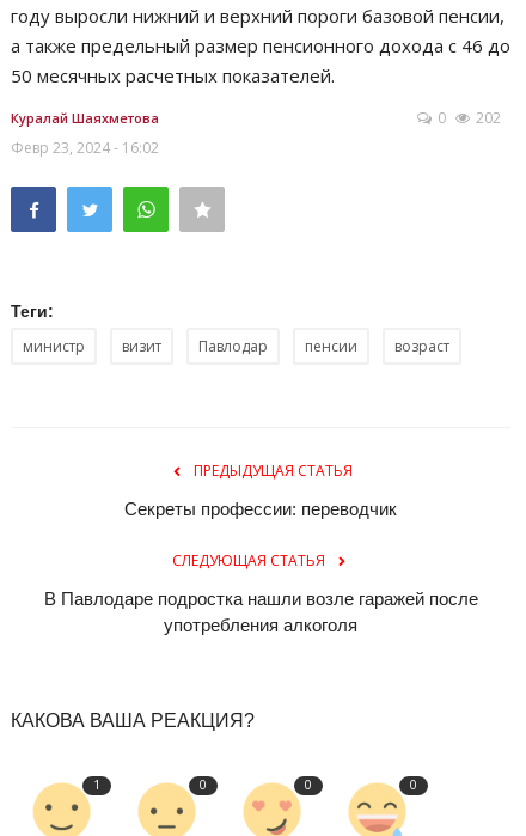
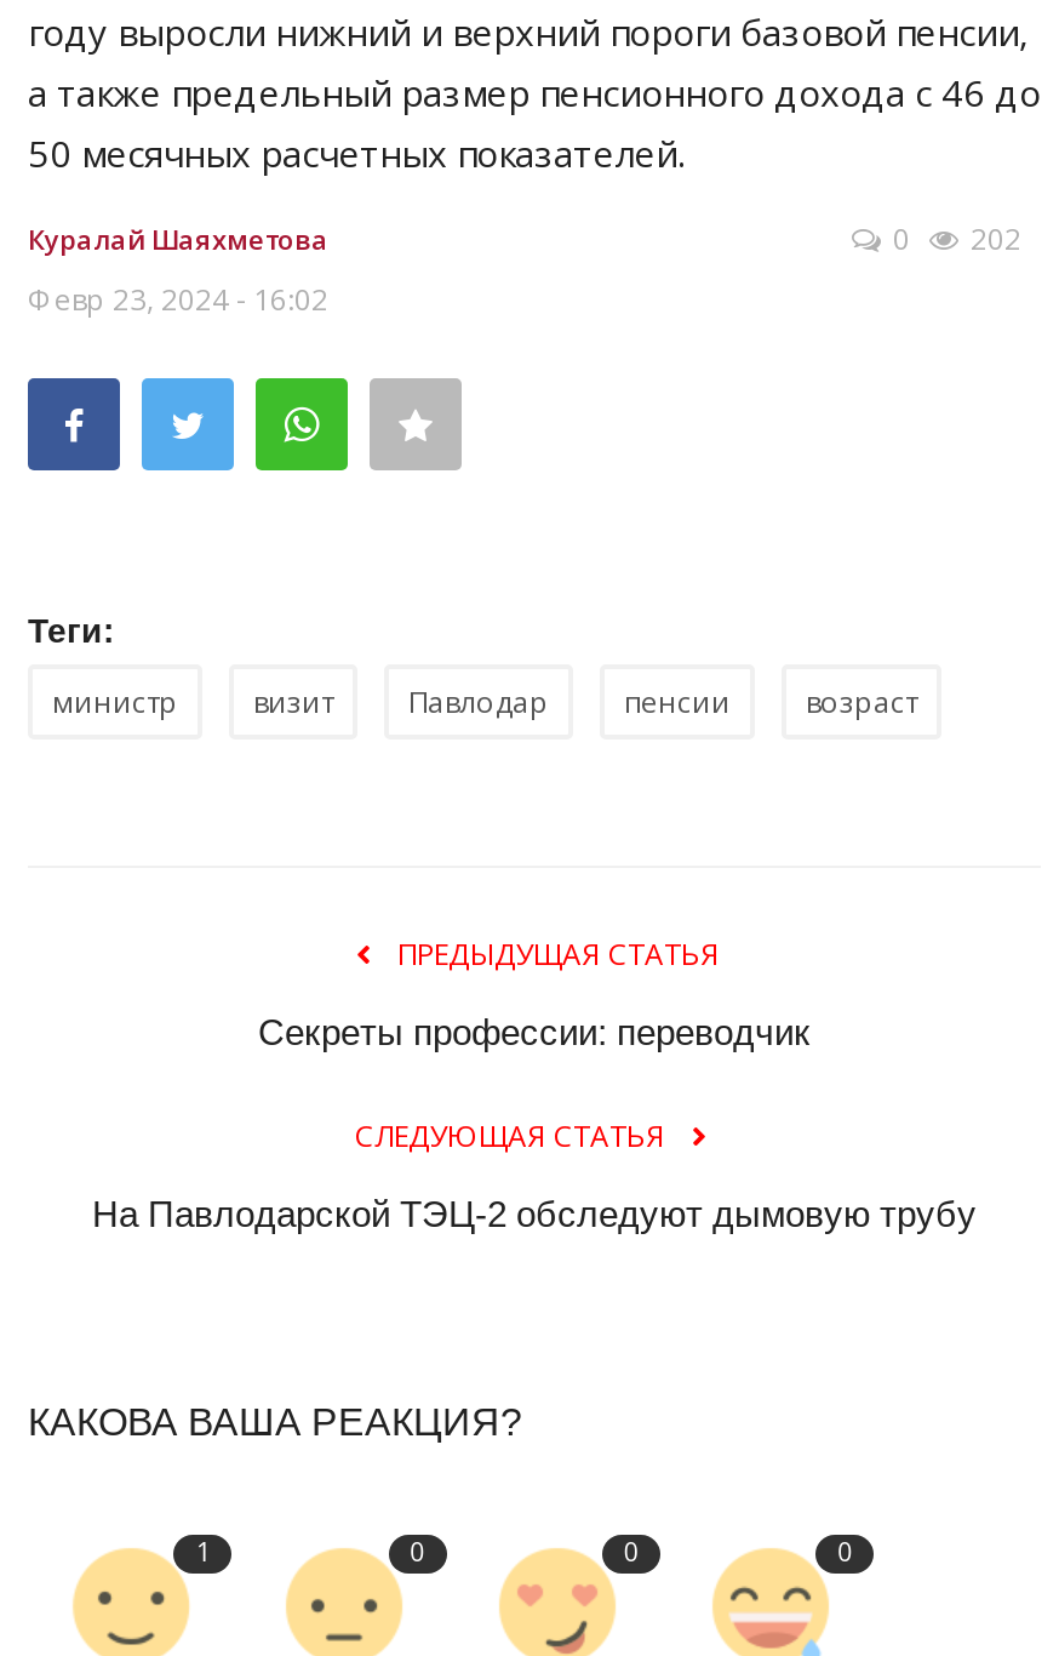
[44,589,478,635] В Павлодаре подростка нашли возле гаражей после | употребления алкоголя -> [92,1194,977,1235] На Павлодарской ТЭЦ-2 обследуют дымовую трубу

